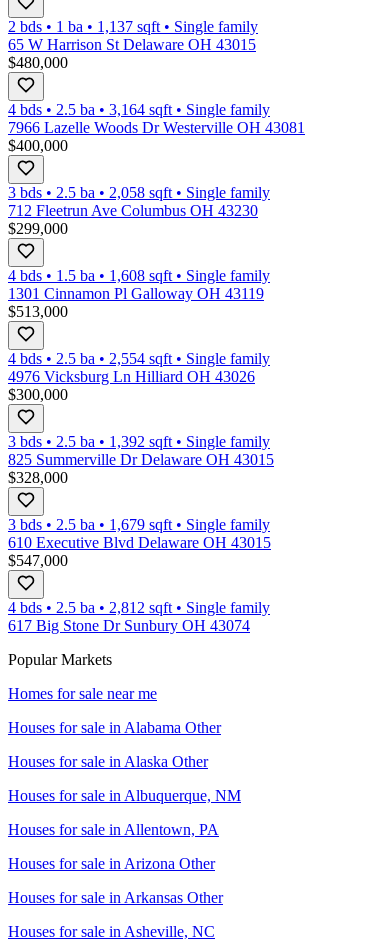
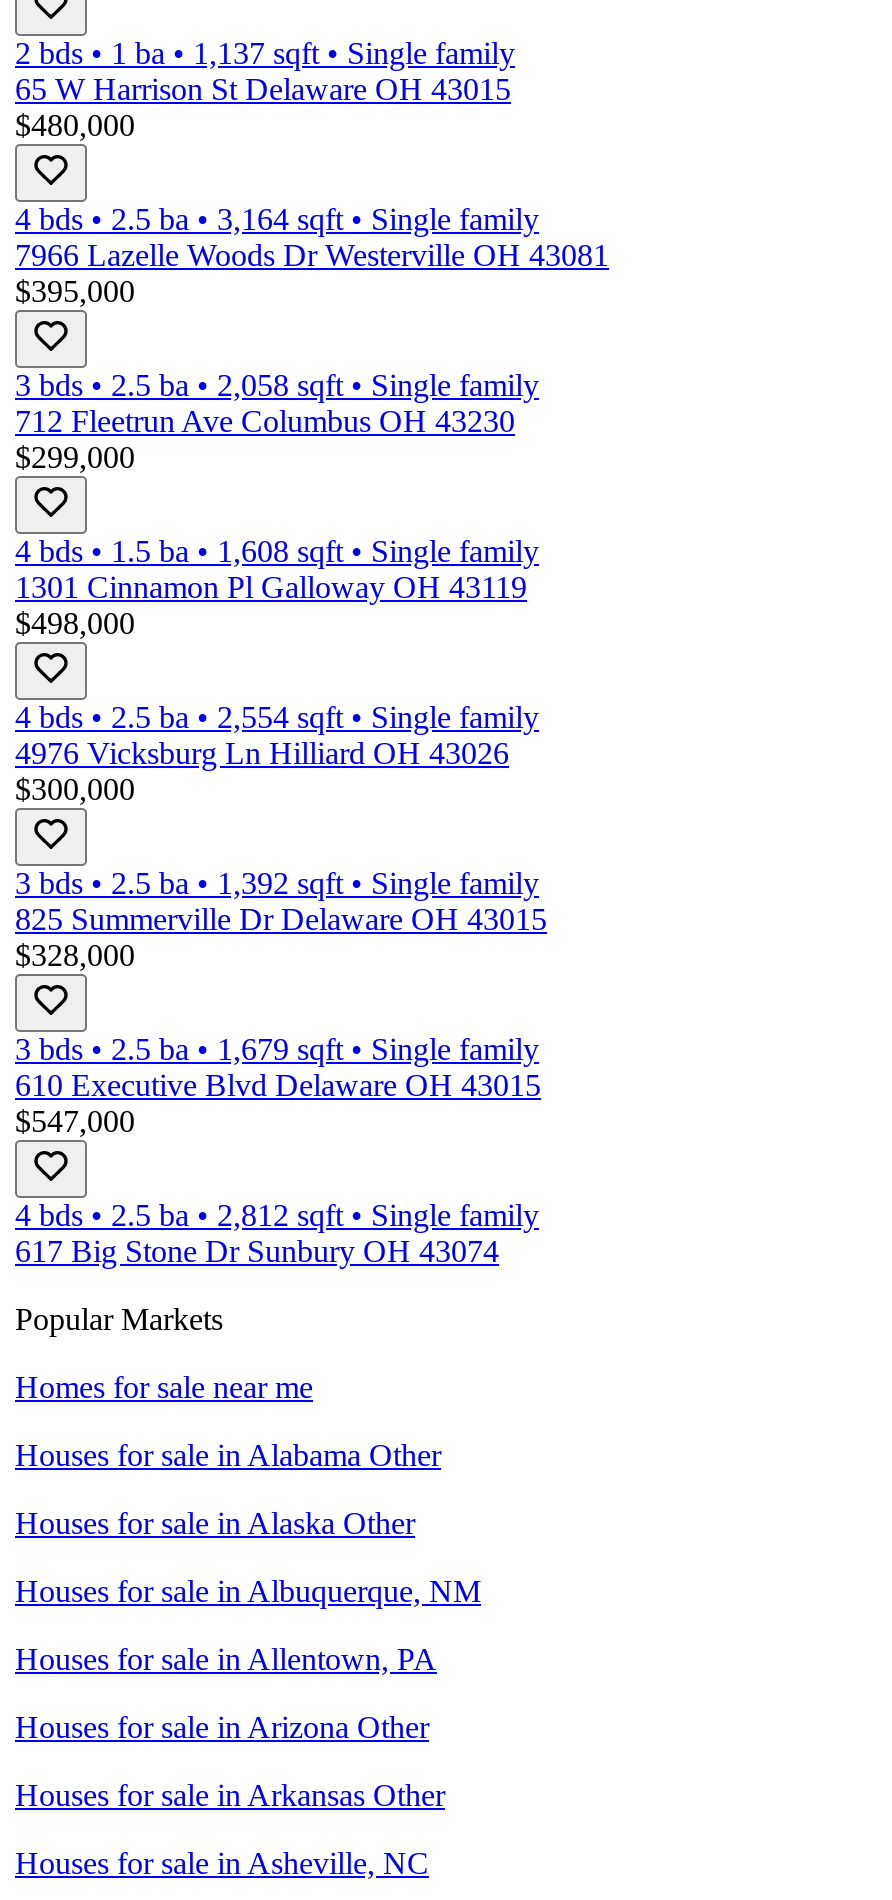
[8,137,68,154] $400,000 -> [15,274,135,308] $395,000
[8,303,68,320] $513,000 -> [15,606,135,640] $498,000

